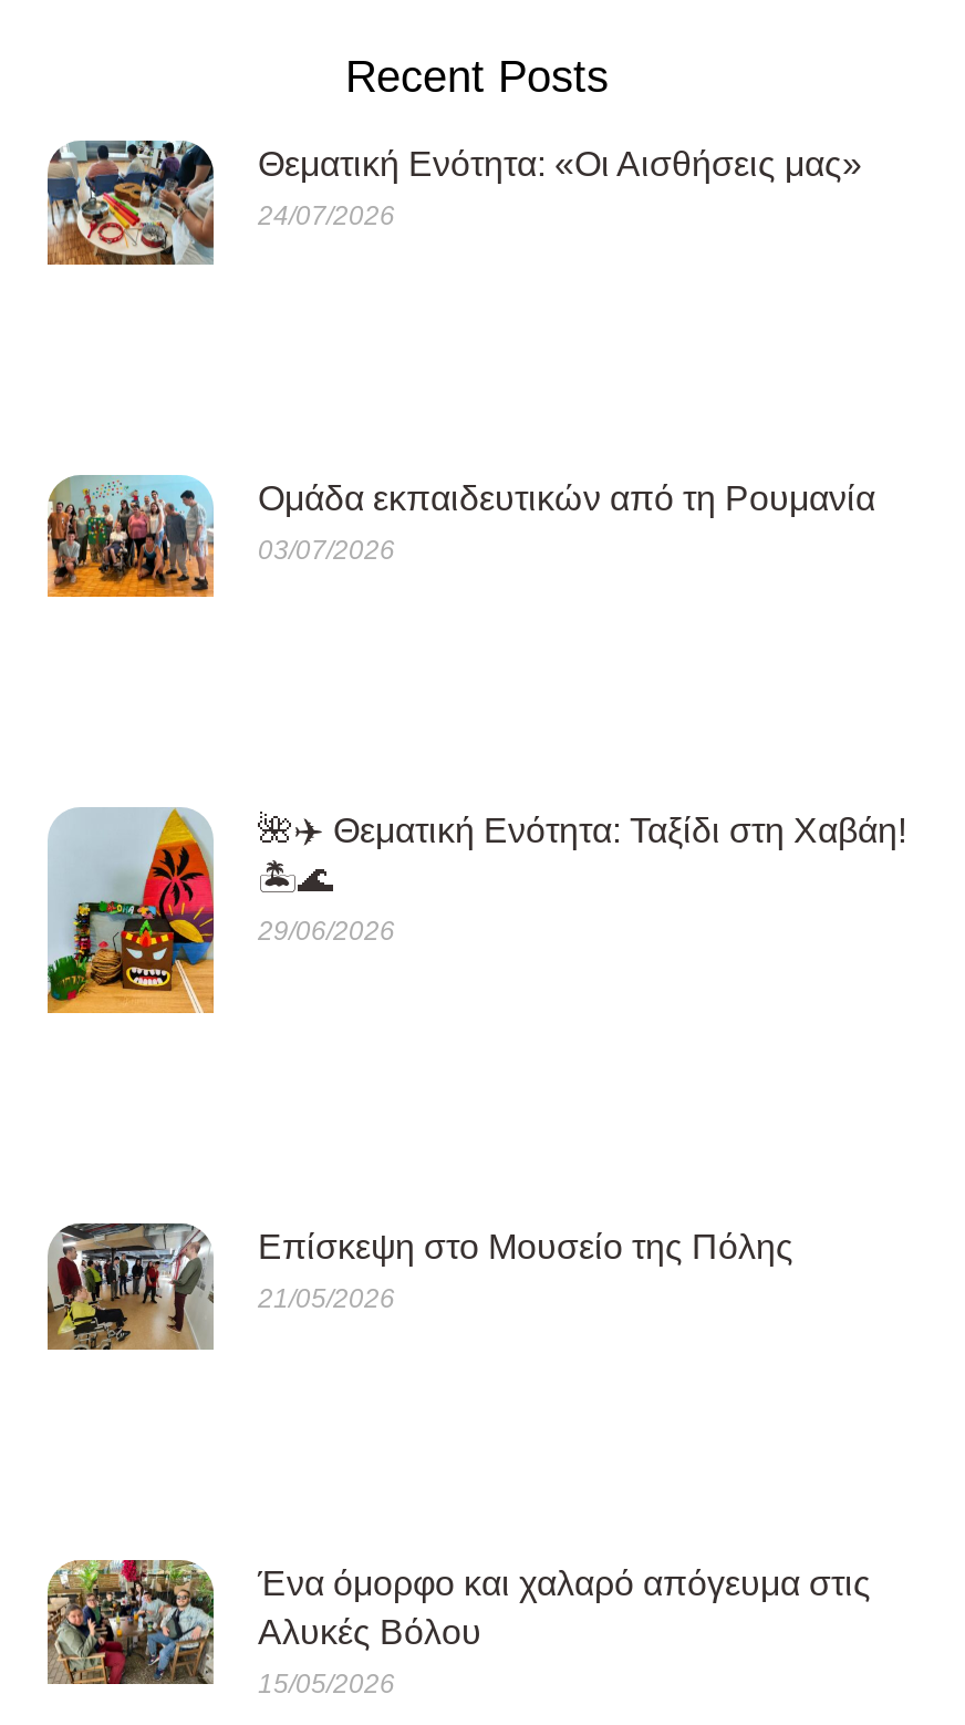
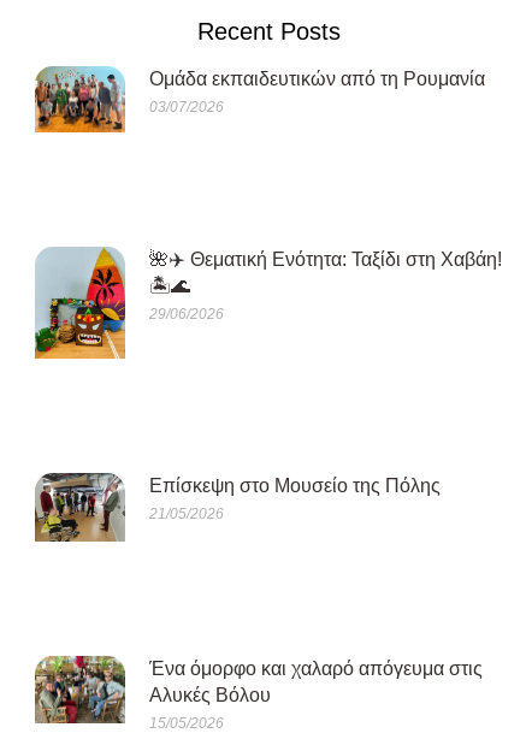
[48,138,862,267] [image] | Θεματική Ενότητα: «Οι Αισθήσεις μας» | 24/07/2026 -> none

